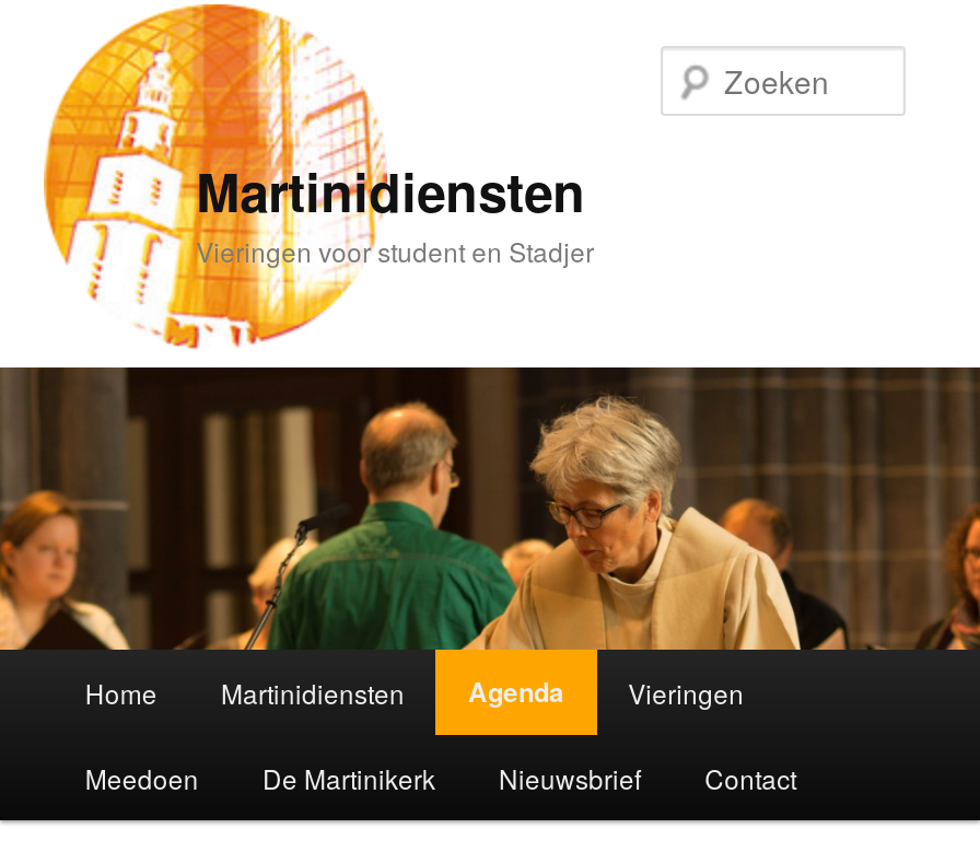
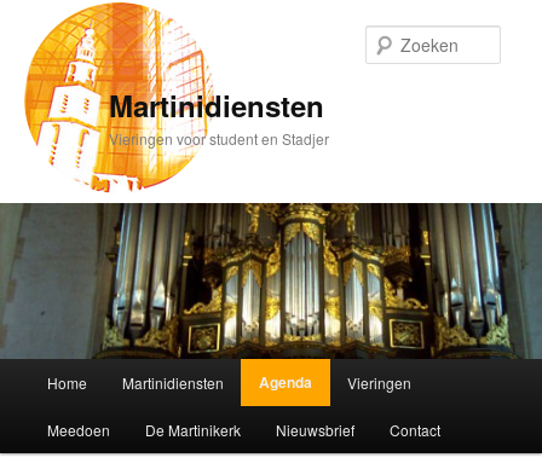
[7,365,973,652] [image] -> [4,202,538,360] [image]

